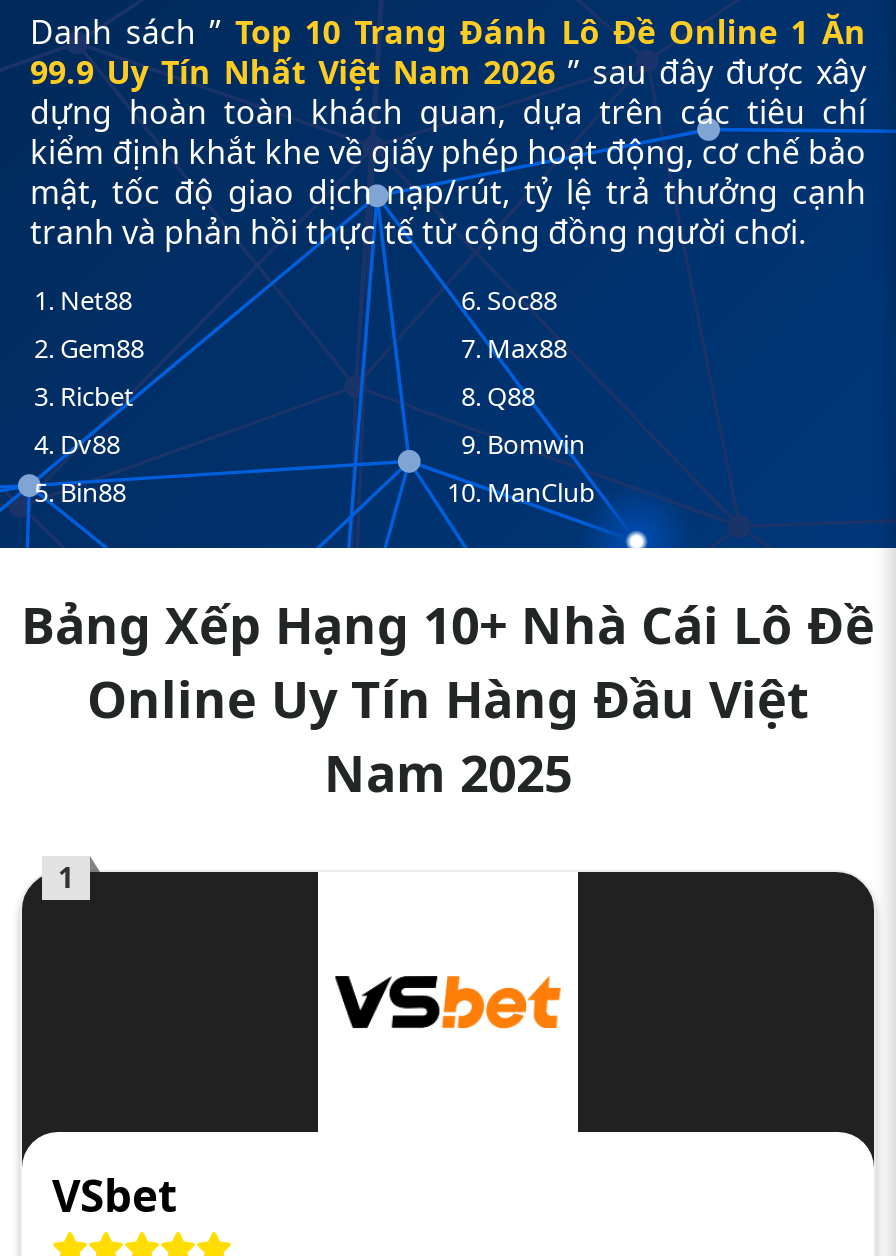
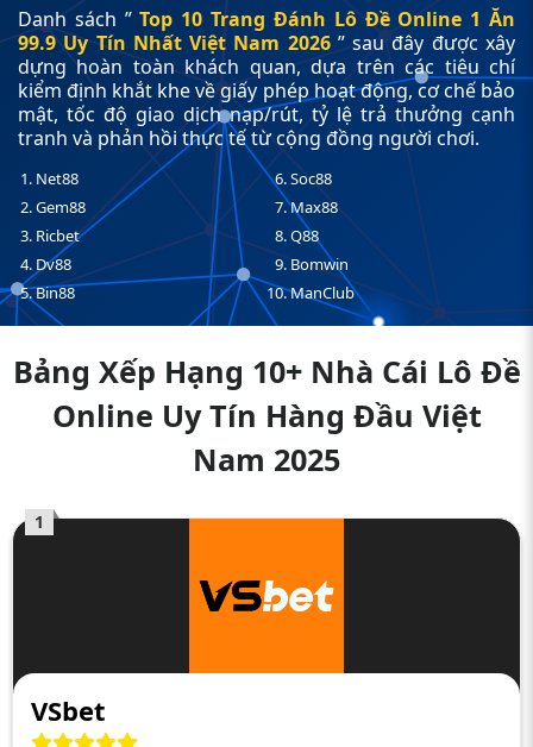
[316,872,580,1132] [image] -> [188,517,345,674] [image]

